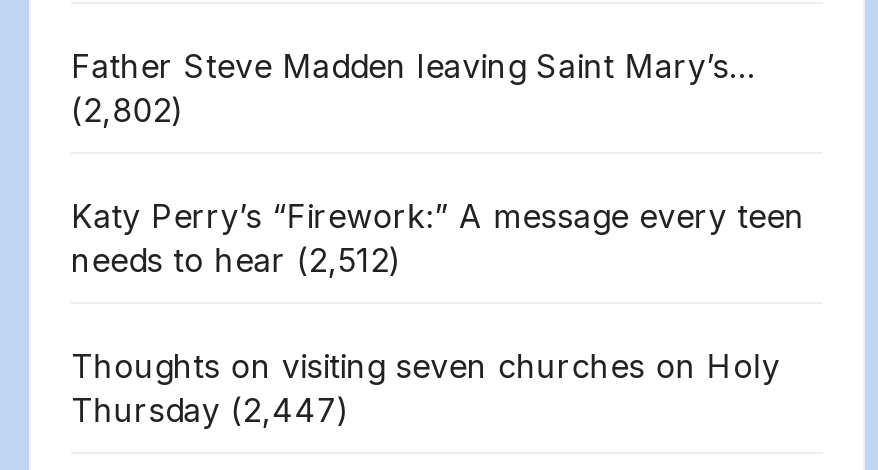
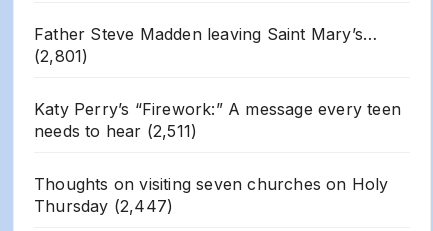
[71,90,184,130] (2,802) -> [34,46,88,66] (2,801)
[71,240,401,280] needs to hear (2,512) -> [34,121,197,141] needs to hear (2,511)

